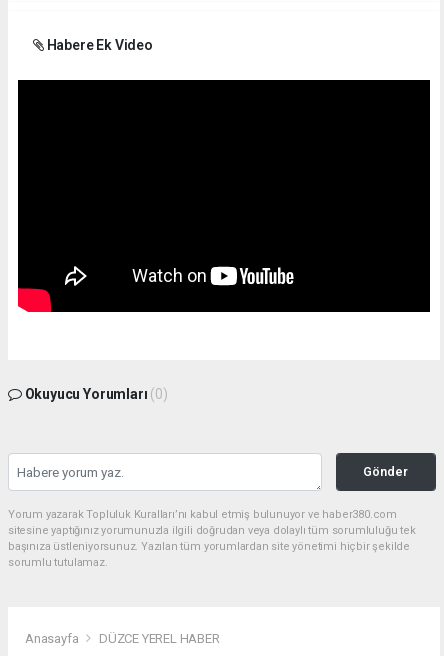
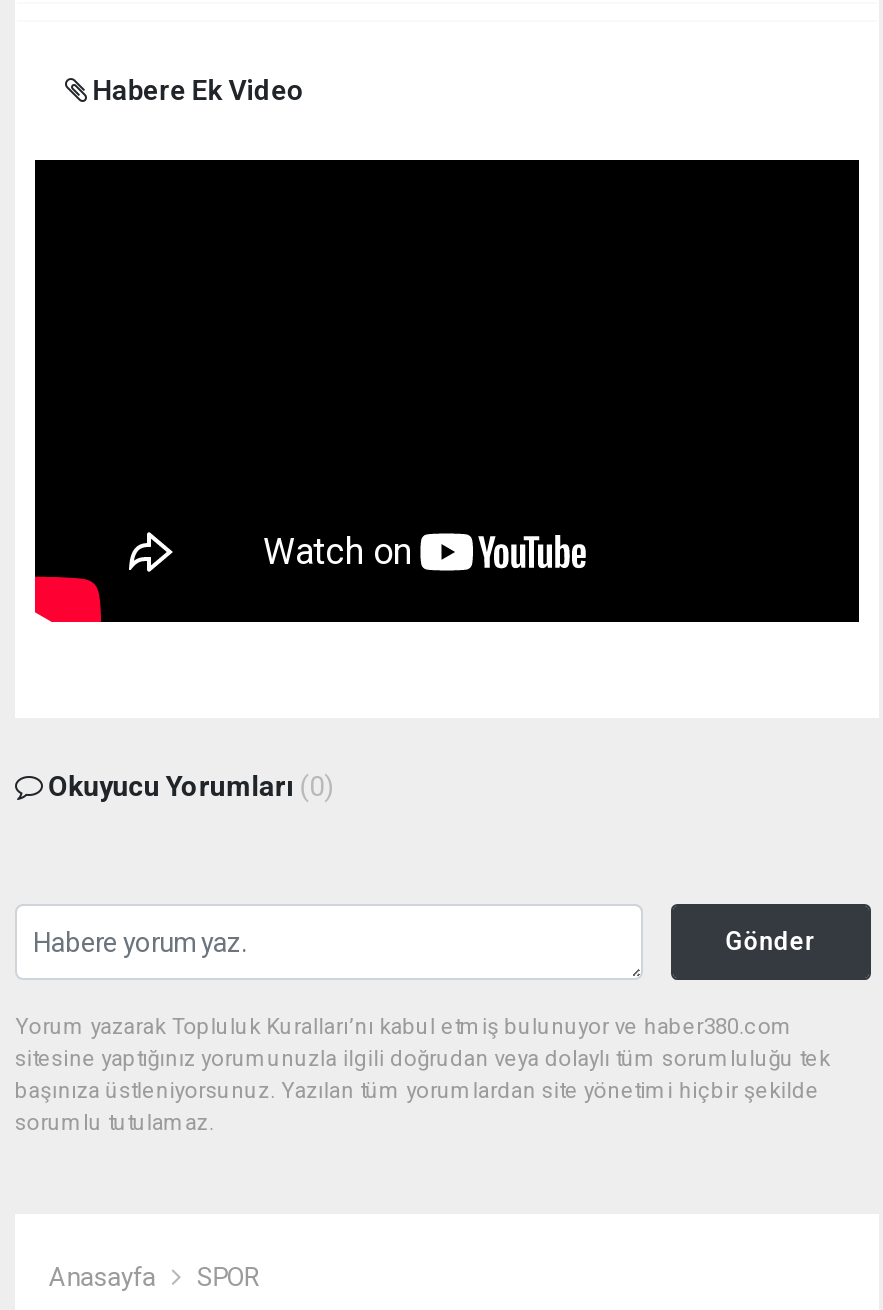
[99,631,220,646] DÜZCE YEREL HABER -> [197,1262,259,1292] SPOR

